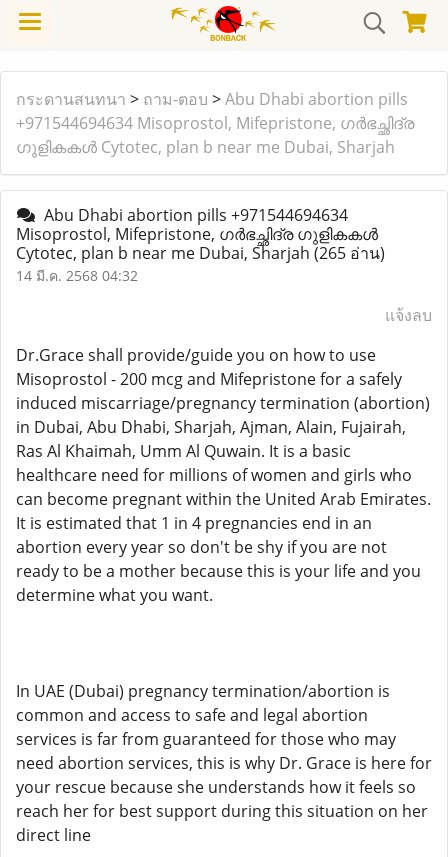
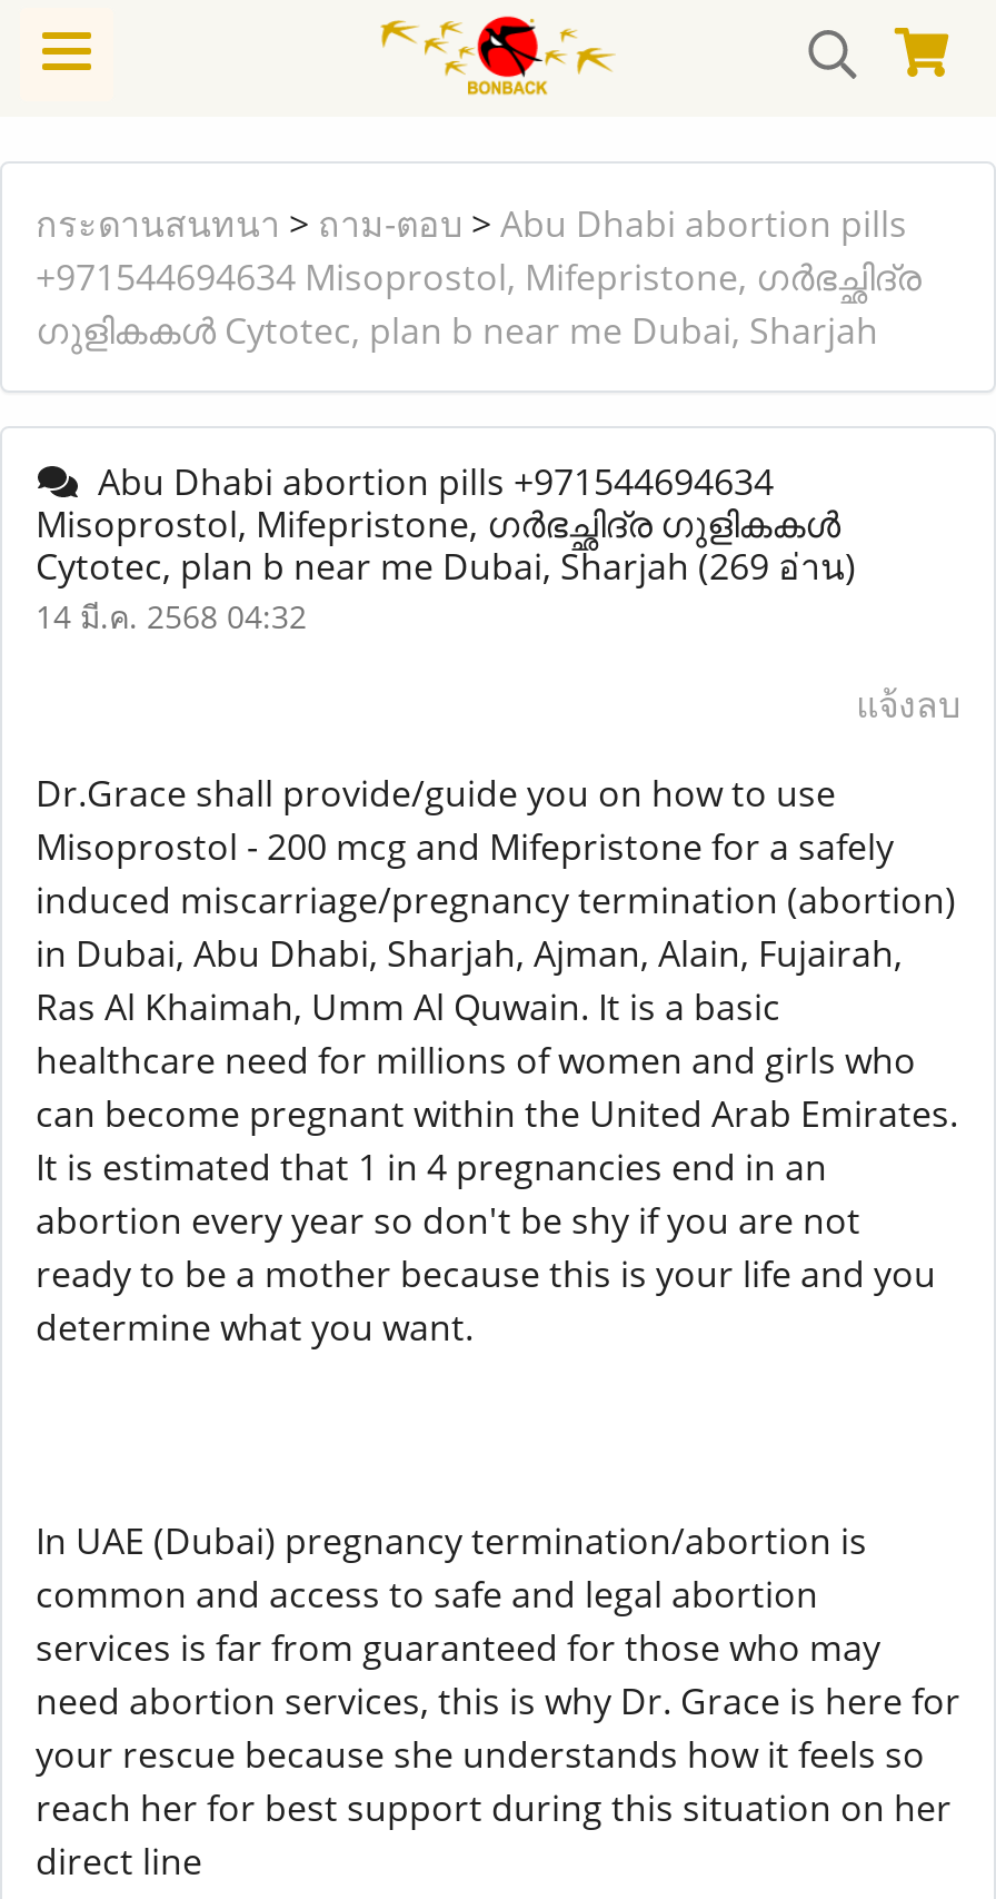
[16,242,385,264] Cytotec, plan b near me Dubai, Sharjah (265 อ่าน) -> [36,542,856,591] Cytotec, plan b near me Dubai, Sharjah (269 อ่าน)

